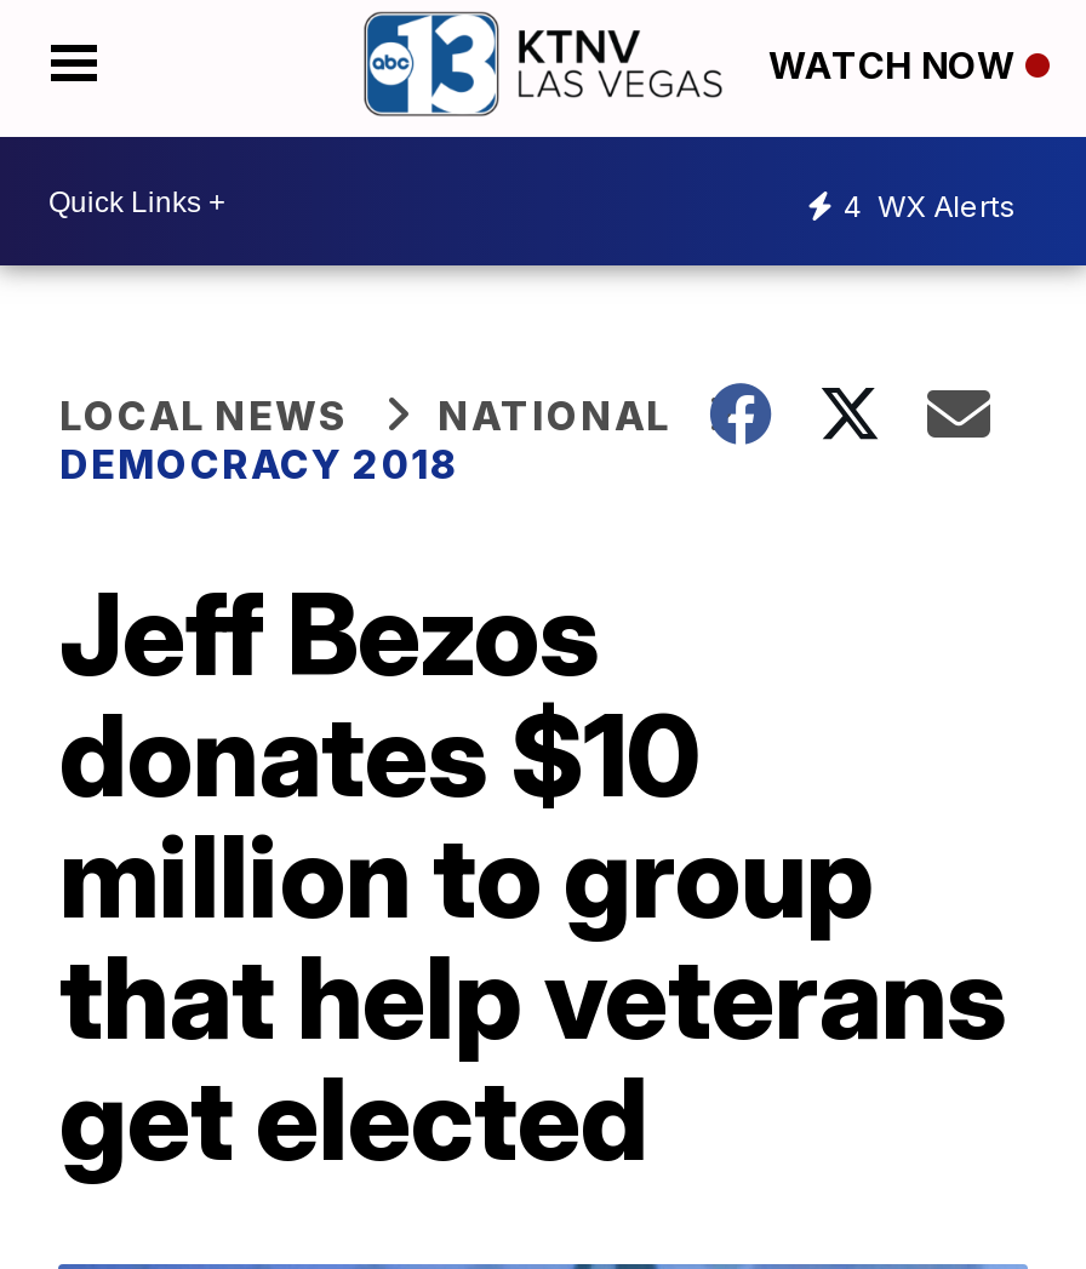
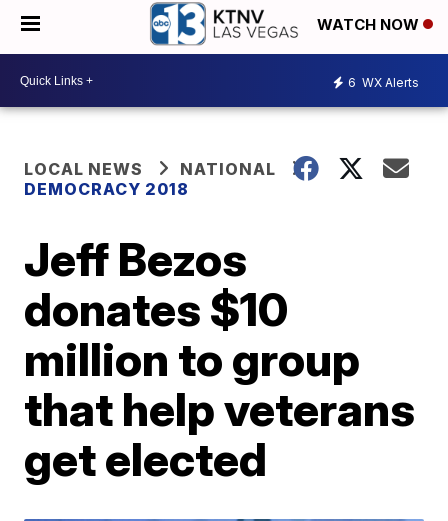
[844,187,1016,223] 4 WX Alerts -> [348,74,419,89] 6 WX Alerts

